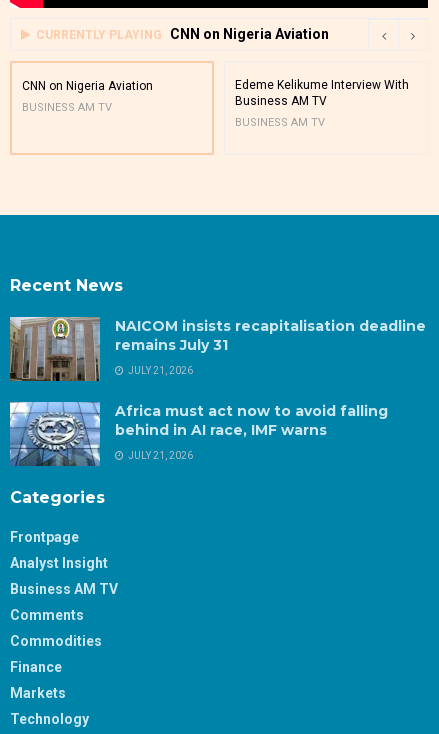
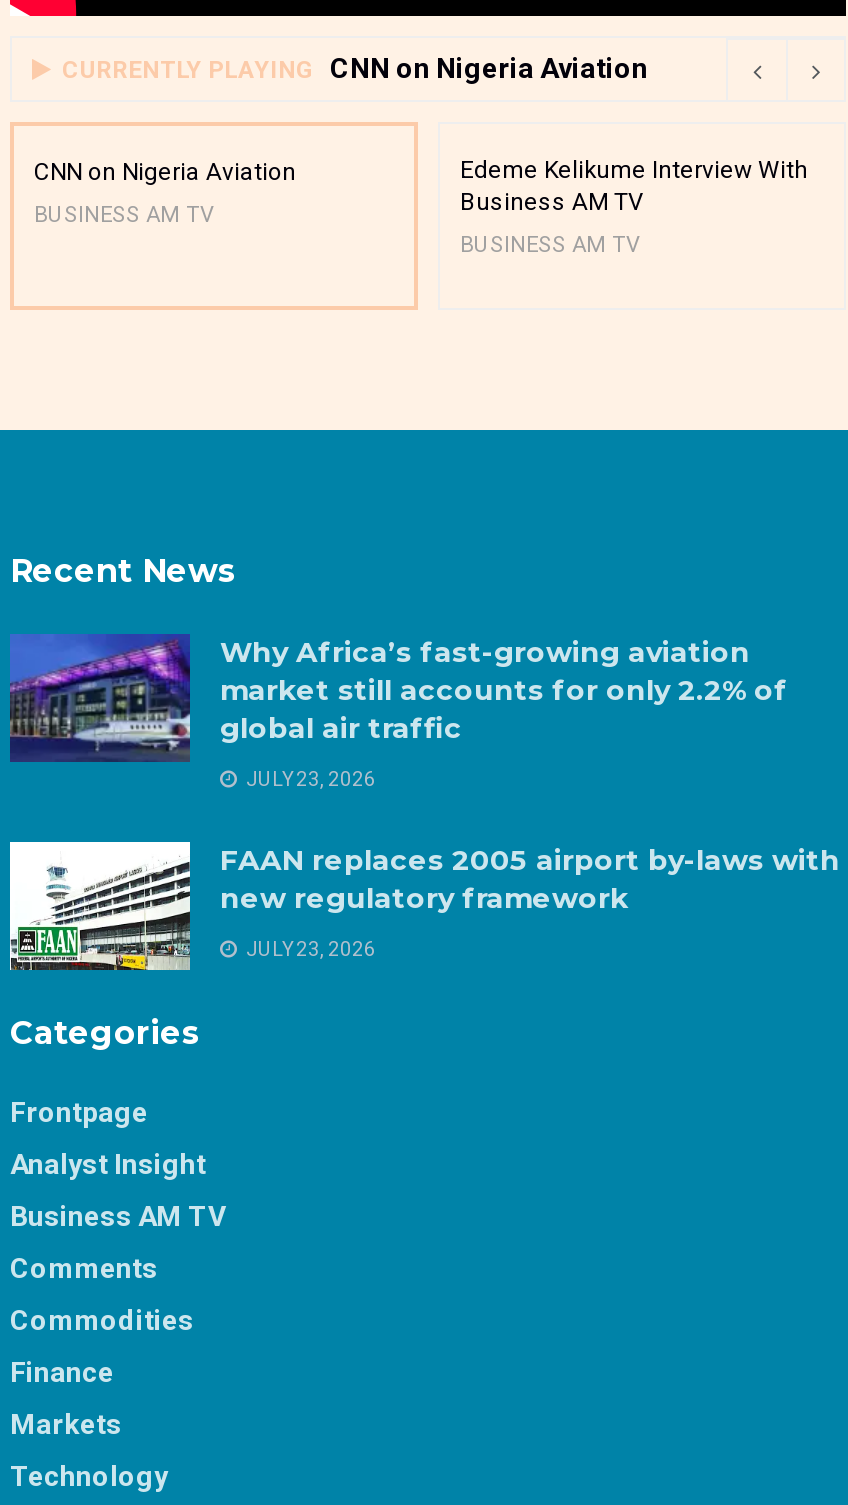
[9,316,426,381] [image] | NAICOM insists recapitalisation deadline | remains July 31 -> [10,634,788,762] [image] | Why Africa’s fast-growing aviation | market still accounts for only 2.2% of | global air traffic
[126,365,193,376] JULY 21, 2026 -> [242,768,376,790] JULY 23, 2026
[10,401,388,466] [image] | Africa must act now to avoid falling | behind in AI race, IMF warns -> [8,842,840,972] [image] | FAAN replaces 2005 airport by-laws with | new regulatory framework
[126,450,193,461] JULY 21, 2026 -> [242,938,376,960] JULY 23, 2026

